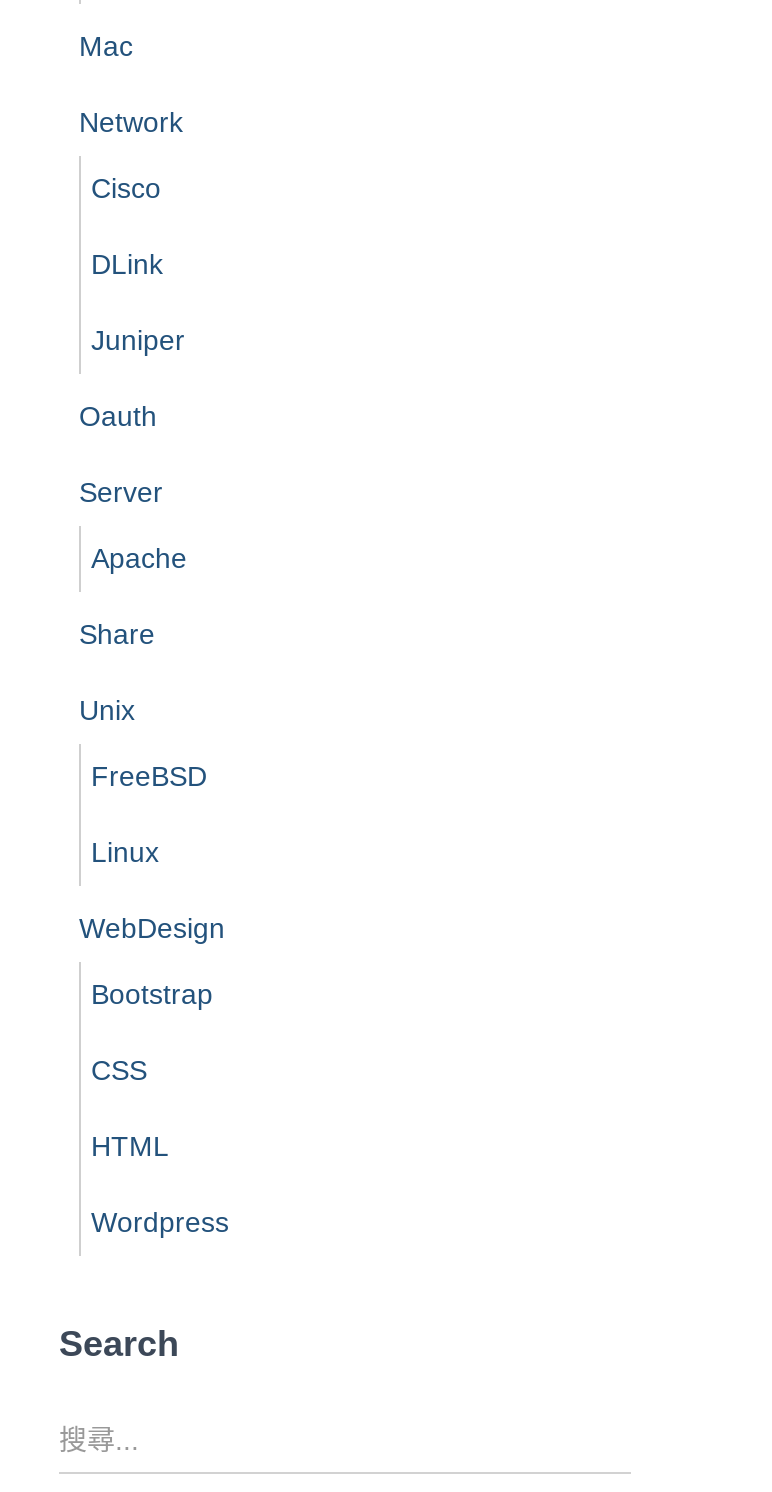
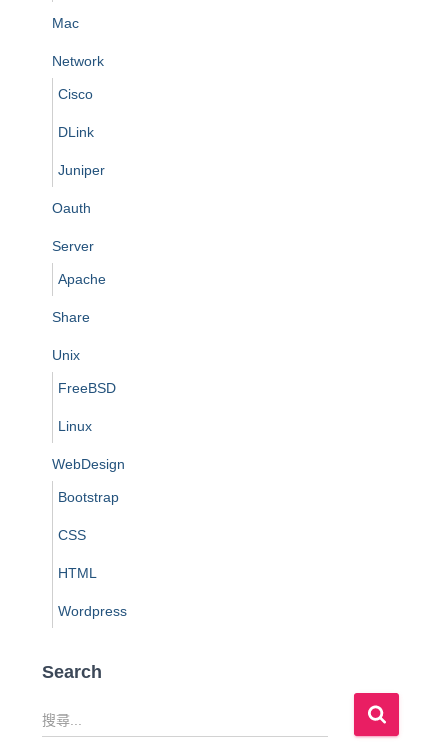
none -> [352,691,401,739] [image]

